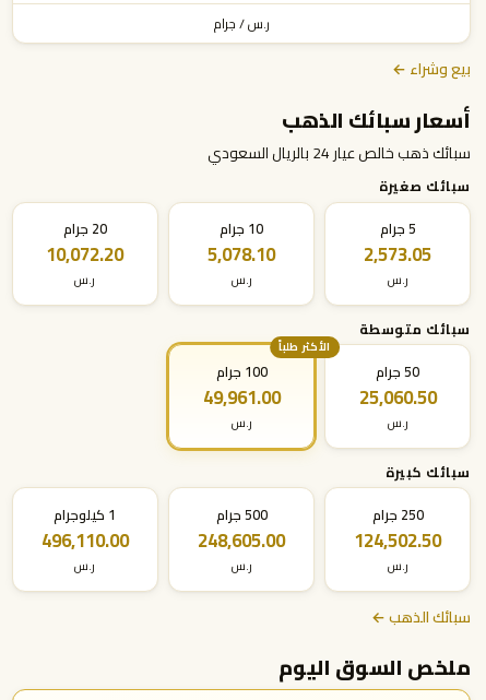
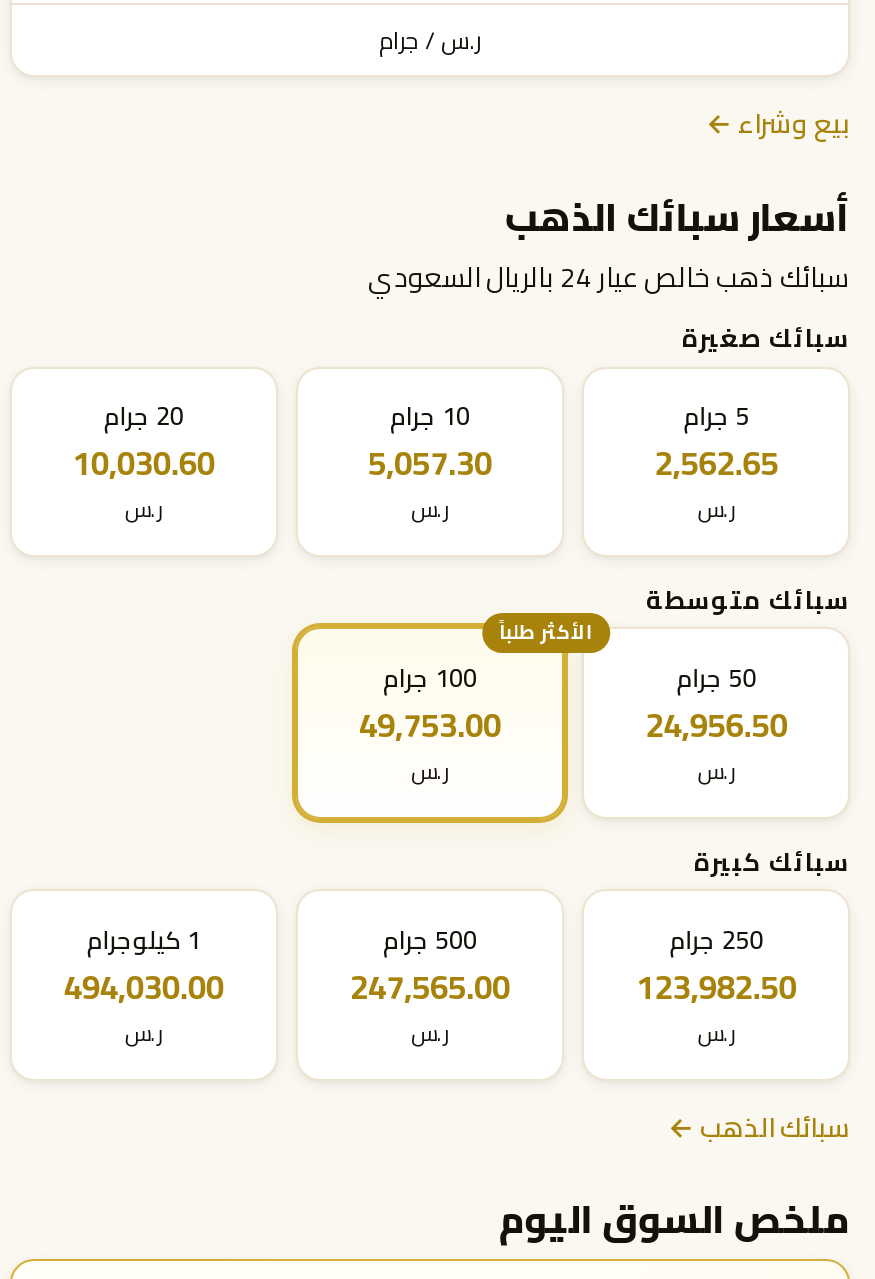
[46,237,124,272] 10,072.20 -> [73,431,215,495] 10,030.60
[208,237,275,272] 5,078.10 -> [368,431,492,495] 5,057.30
[364,237,432,272] 2,573.05 -> [654,431,778,495] 2,562.65
[203,380,280,415] 49,961.00 -> [359,693,501,757] 49,753.00
[359,380,437,415] 25,060.50 -> [645,693,787,757] 24,956.50
[41,523,129,558] 496,110.00 -> [64,954,224,1018] 494,030.00
[198,523,285,558] 248,605.00 -> [350,954,510,1018] 247,565.00
[354,523,441,558] 124,502.50 -> [636,954,796,1018] 123,982.50

